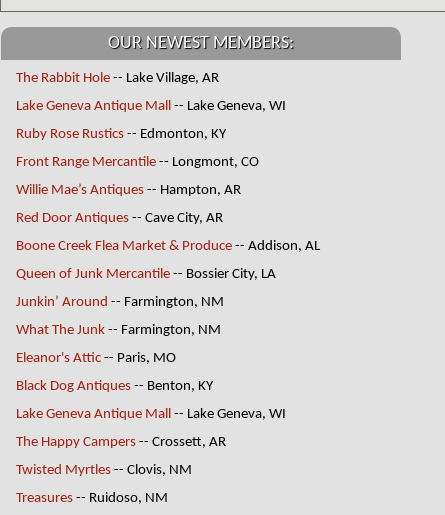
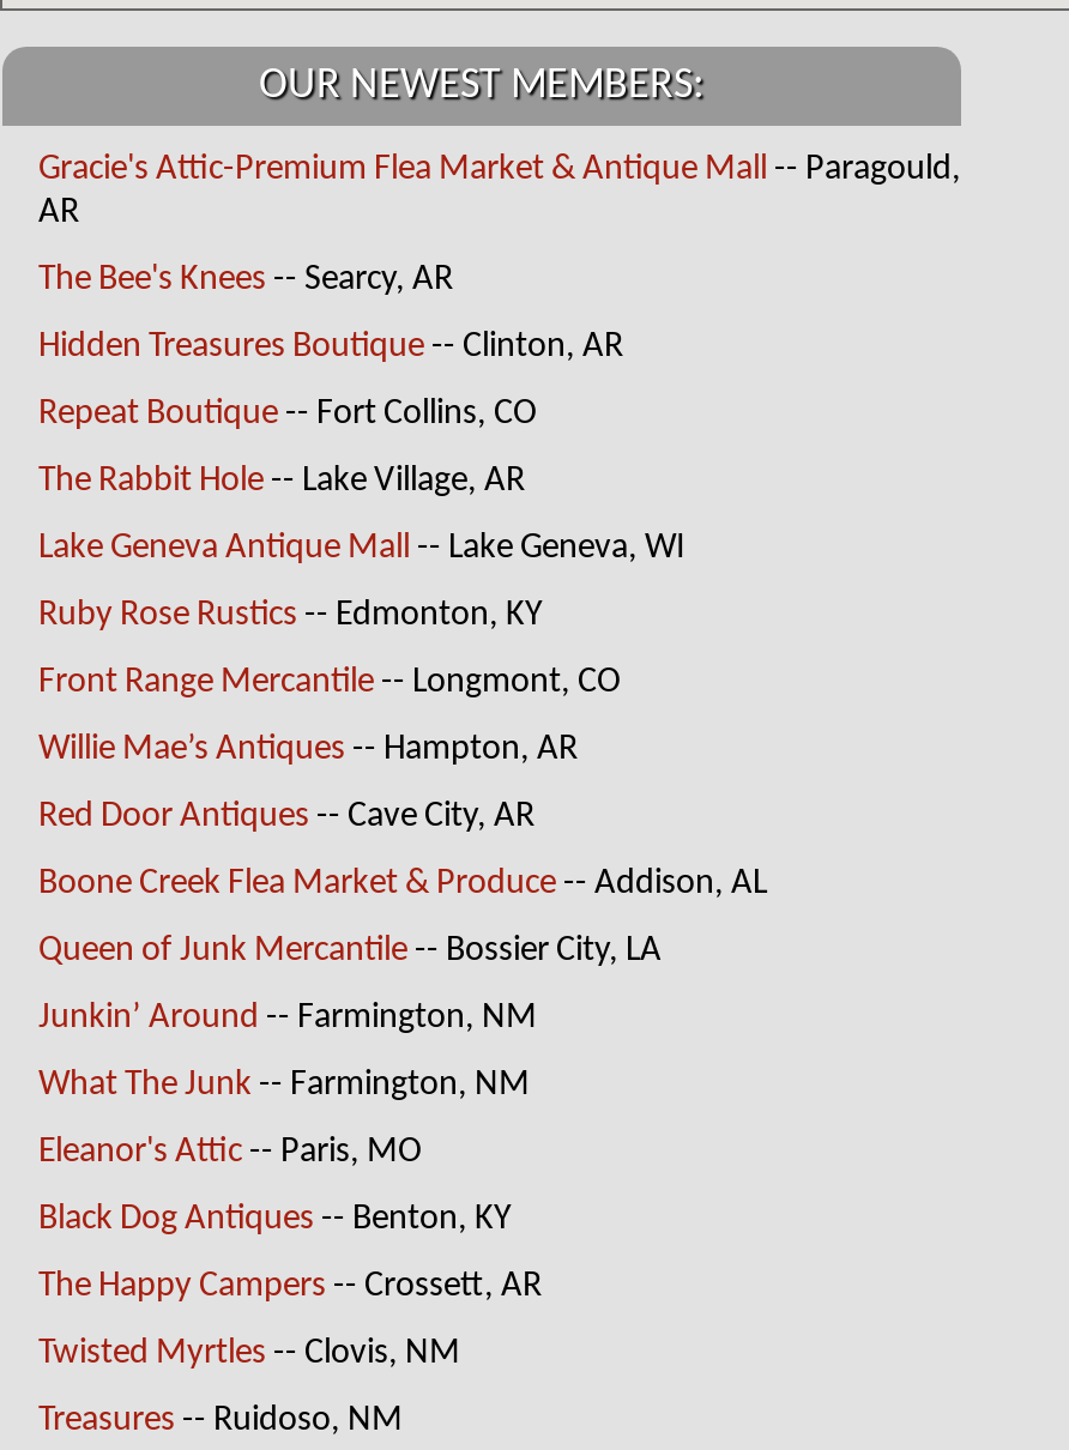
none -> [38,152,961,433] Gracie's Attic-Premium Flea Market & Antique Mall -- Paragould, | AR | The Bee's Knees -- Searcy, AR | Hidden Treasures Boutique -- Clinton, AR | Repeat Boutique -- Fort Collins, CO
moved [16,71,320,394] -> [38,464,767,1238]: The Rabbit Hole -- Lake Village, AR | Lake Geneva Antique Mall -- Lake Geneva, WI | Ruby Rose Rustics -- Edmonton, KY | ... | Eleanor's Attic -- Paris, MO | Black Dog Antiques -- Benton, KY
[16,407,286,422] Lake Geneva Antique Mall -- Lake Geneva, WI -> none

